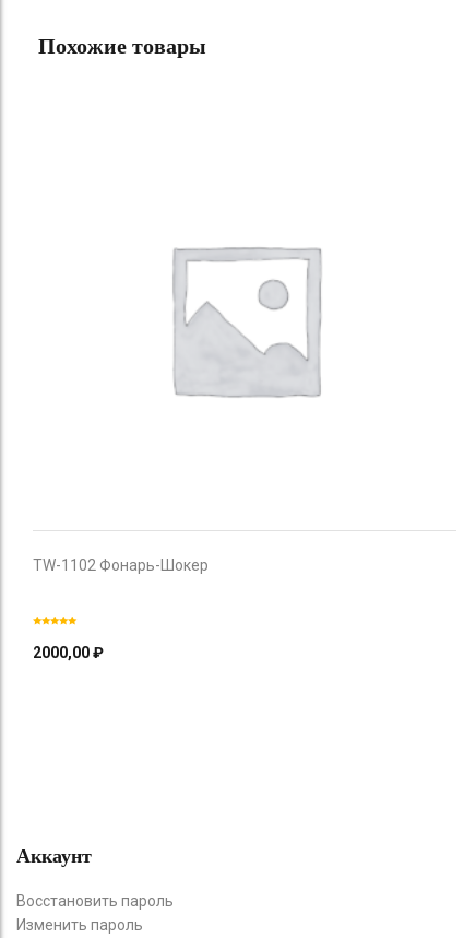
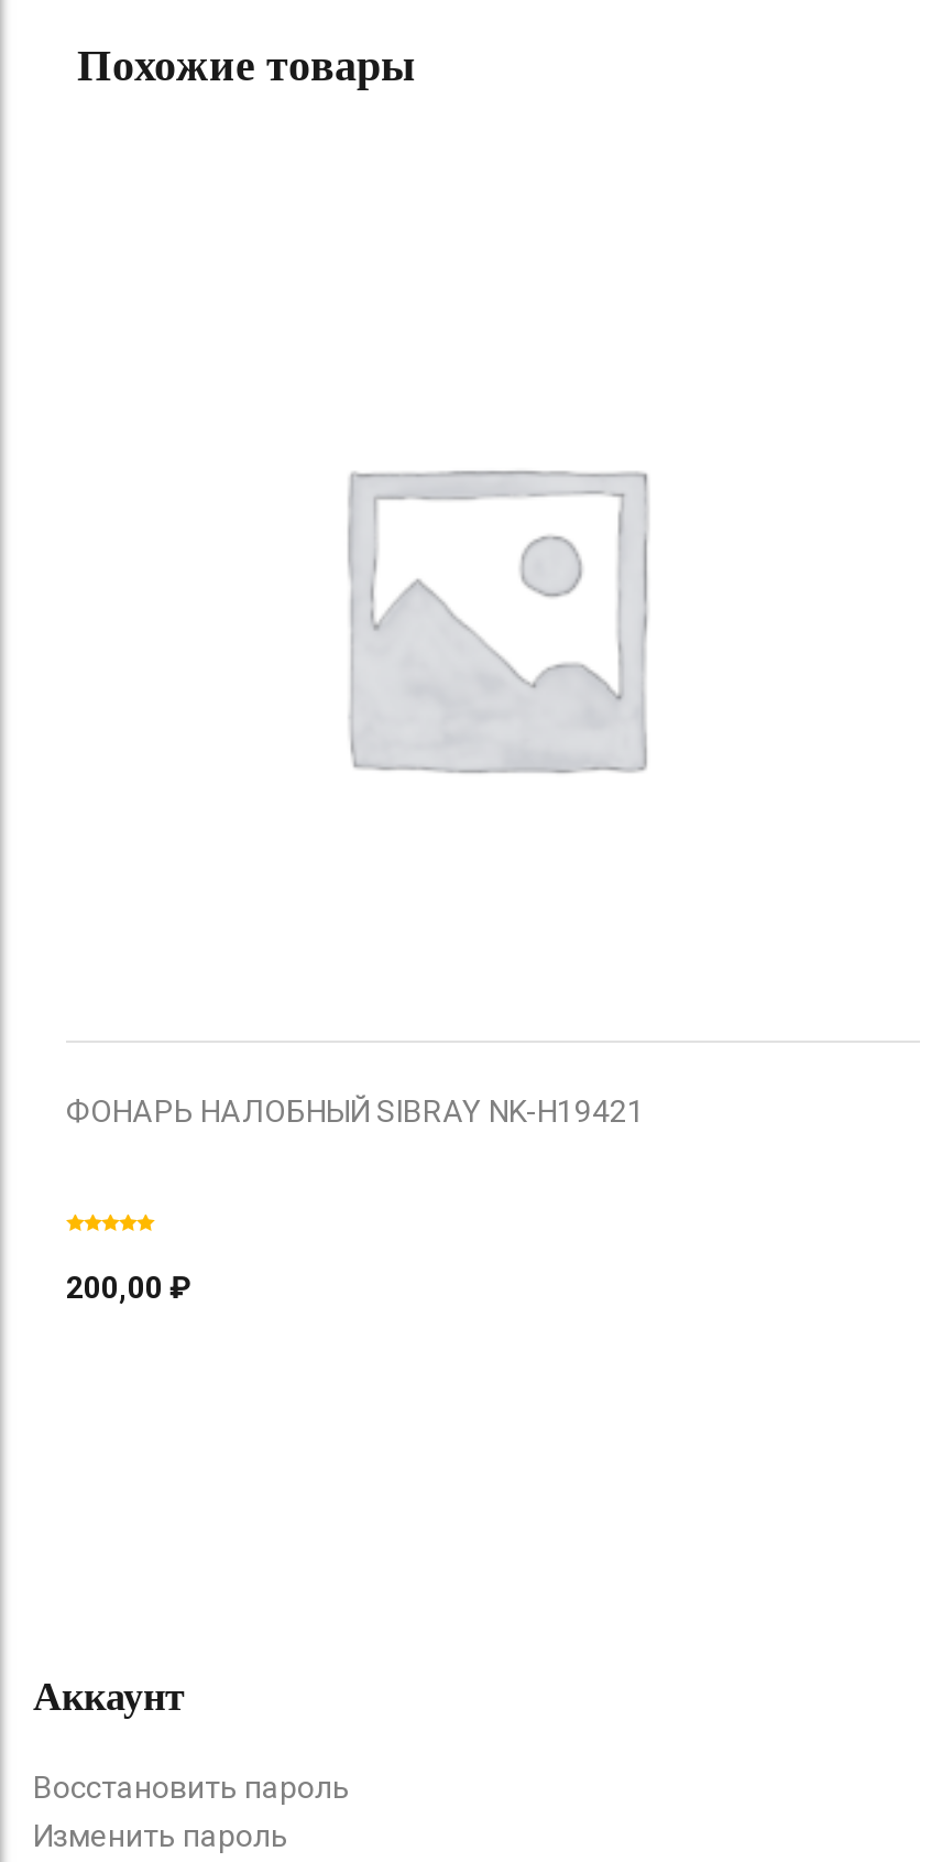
[33,556,209,574] TW-1102 Фонарь-Шокер -> [66,1093,645,1128] ФОНАРЬ НАЛОБНЫЙ SIBRAY NK-H19421
[33,644,104,661] 2000,00 ₽ -> [66,1269,191,1304] 200,00 ₽

